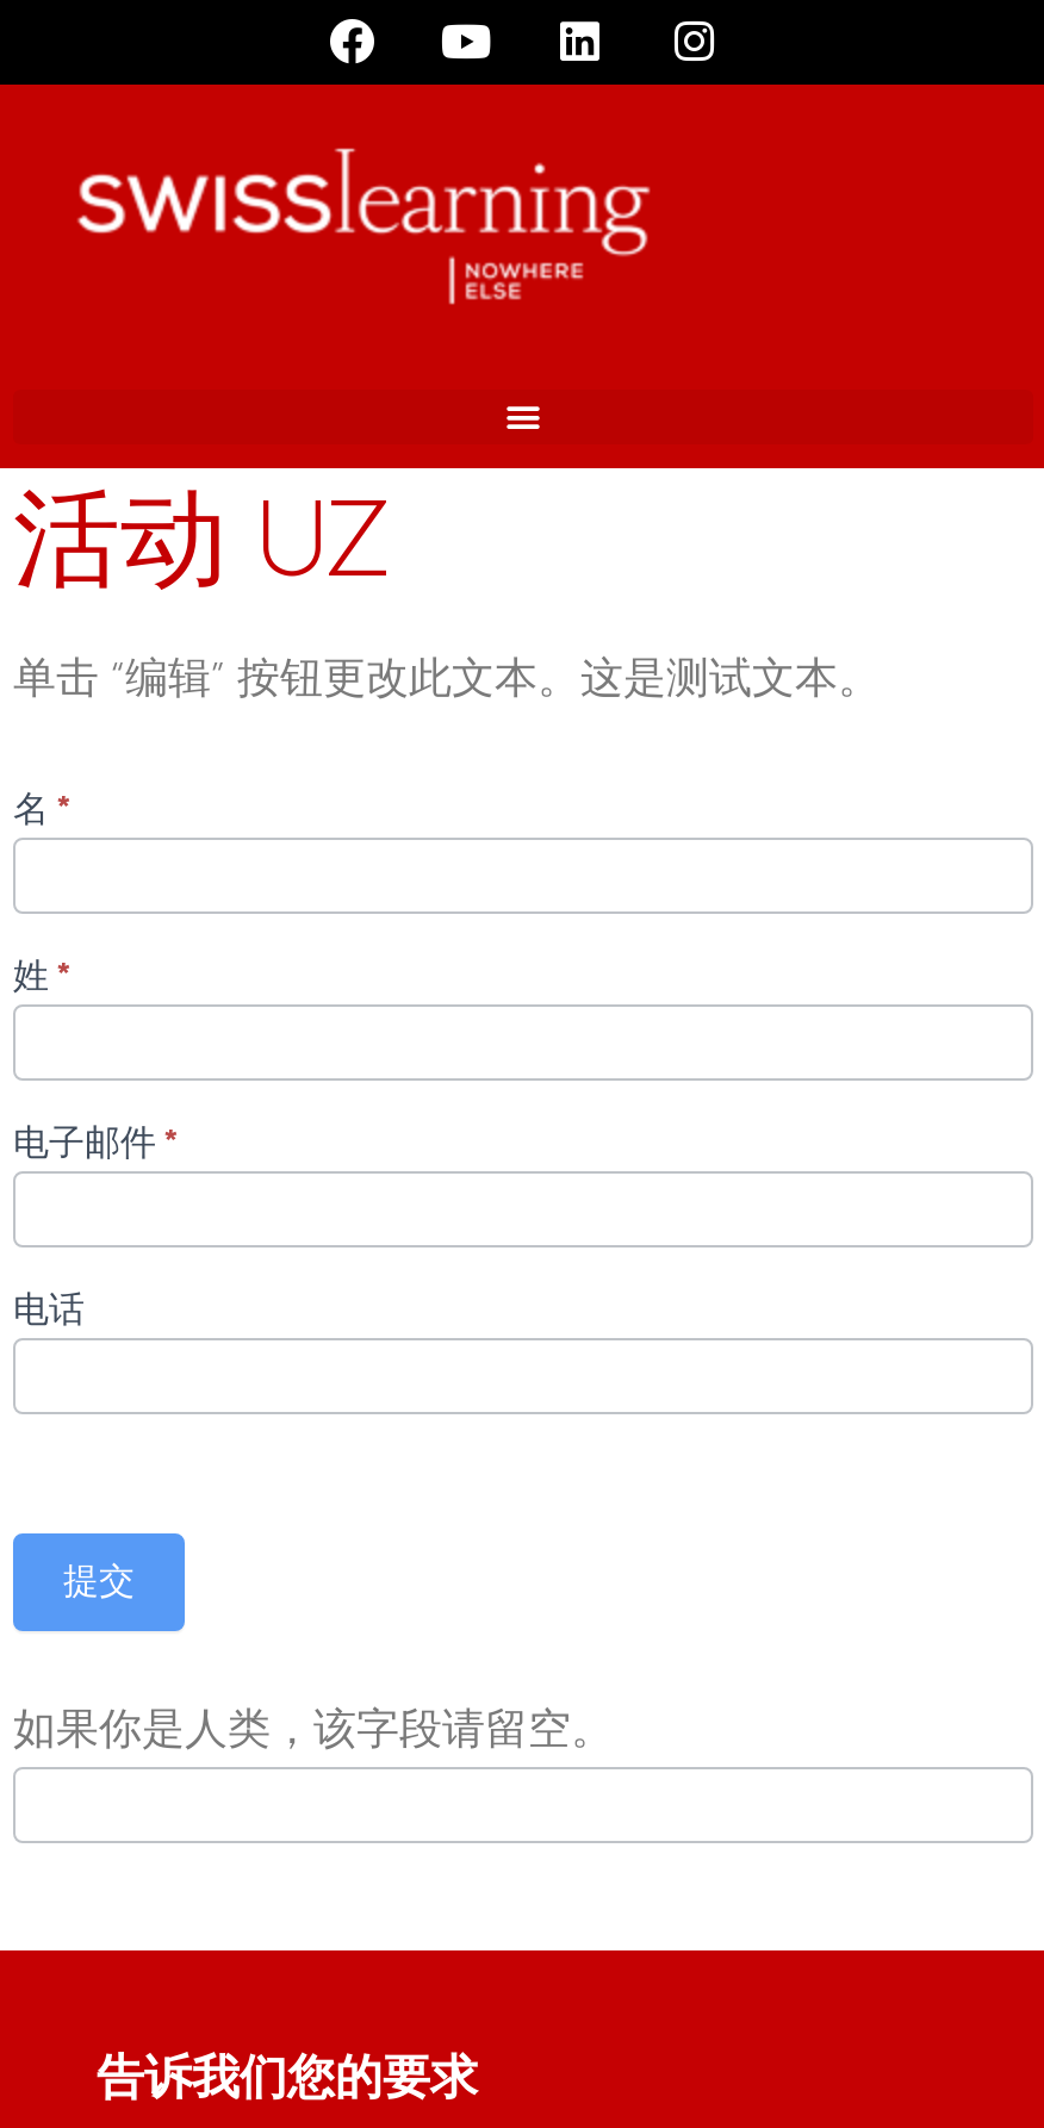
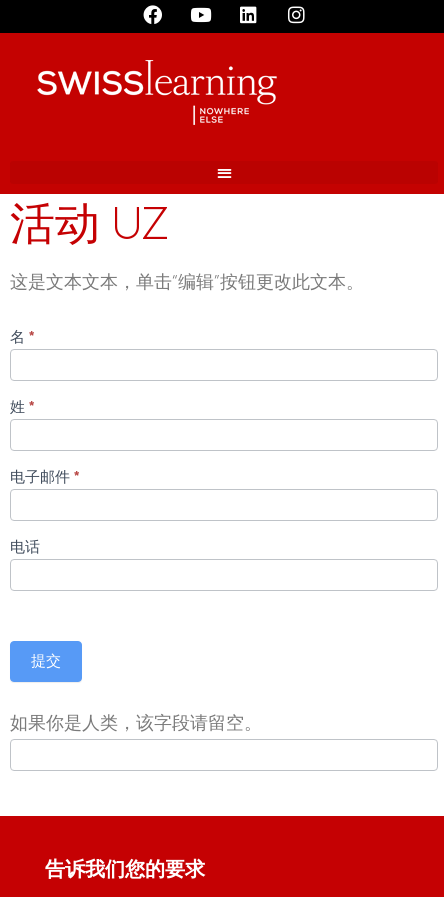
[13,658,881,703] 单击 “编辑” 按钮更改此文本。这是测试文本。 -> [10,273,364,292] 这是文本文本，单击“编辑”按钮更改此文本。

